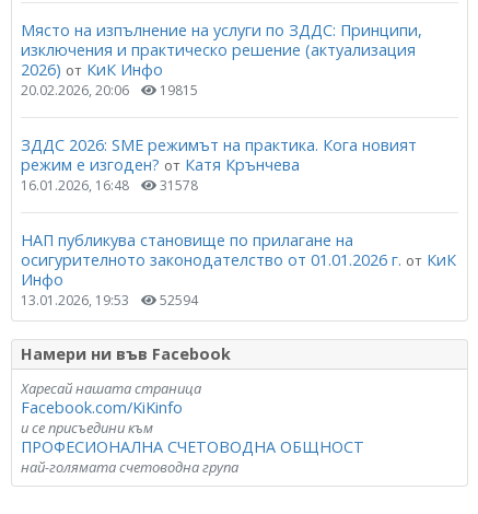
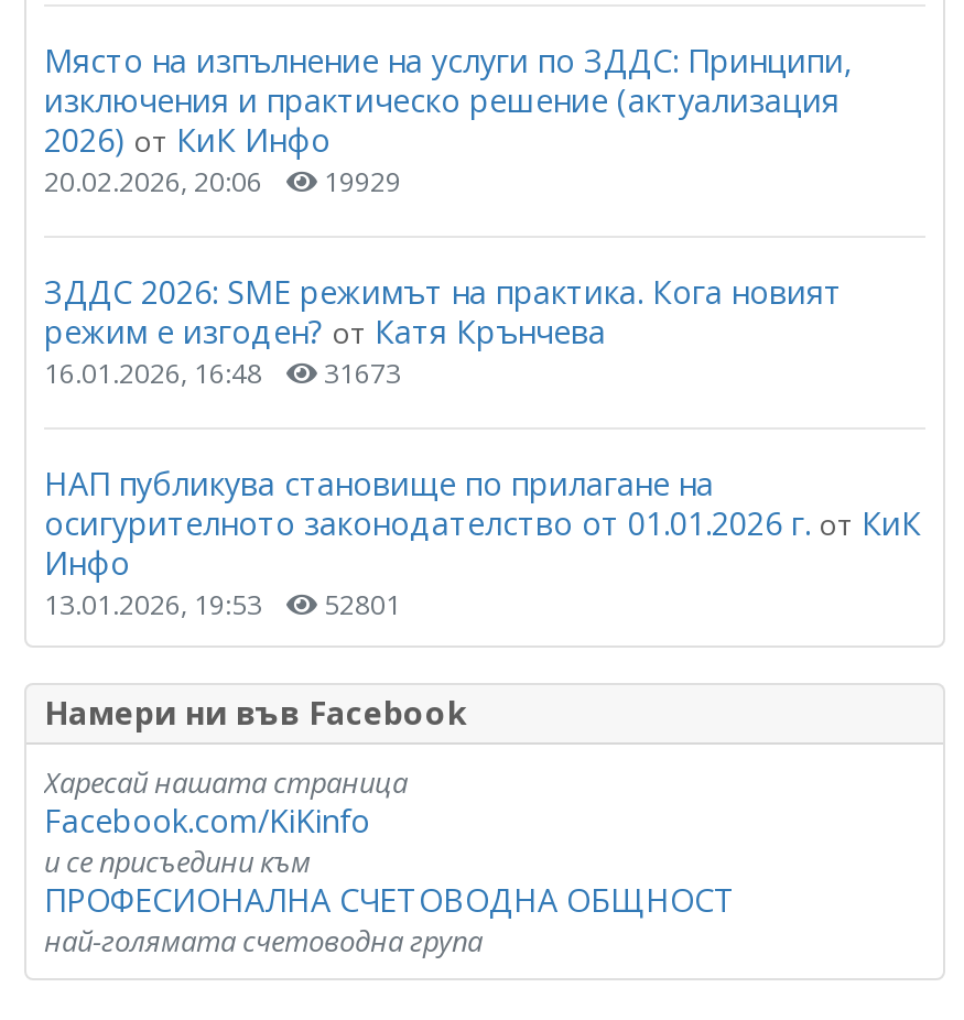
[21,81,198,100] 20.02.2026, 20:06 19815 -> [44,164,401,201] 20.02.2026, 20:06 19929
[21,176,198,195] 16.01.2026, 16:48 31578 -> [44,355,401,393] 16.01.2026, 16:48 31673
[21,291,198,310] 13.01.2026, 19:53 52594 -> [44,587,401,624] 13.01.2026, 19:53 52801

